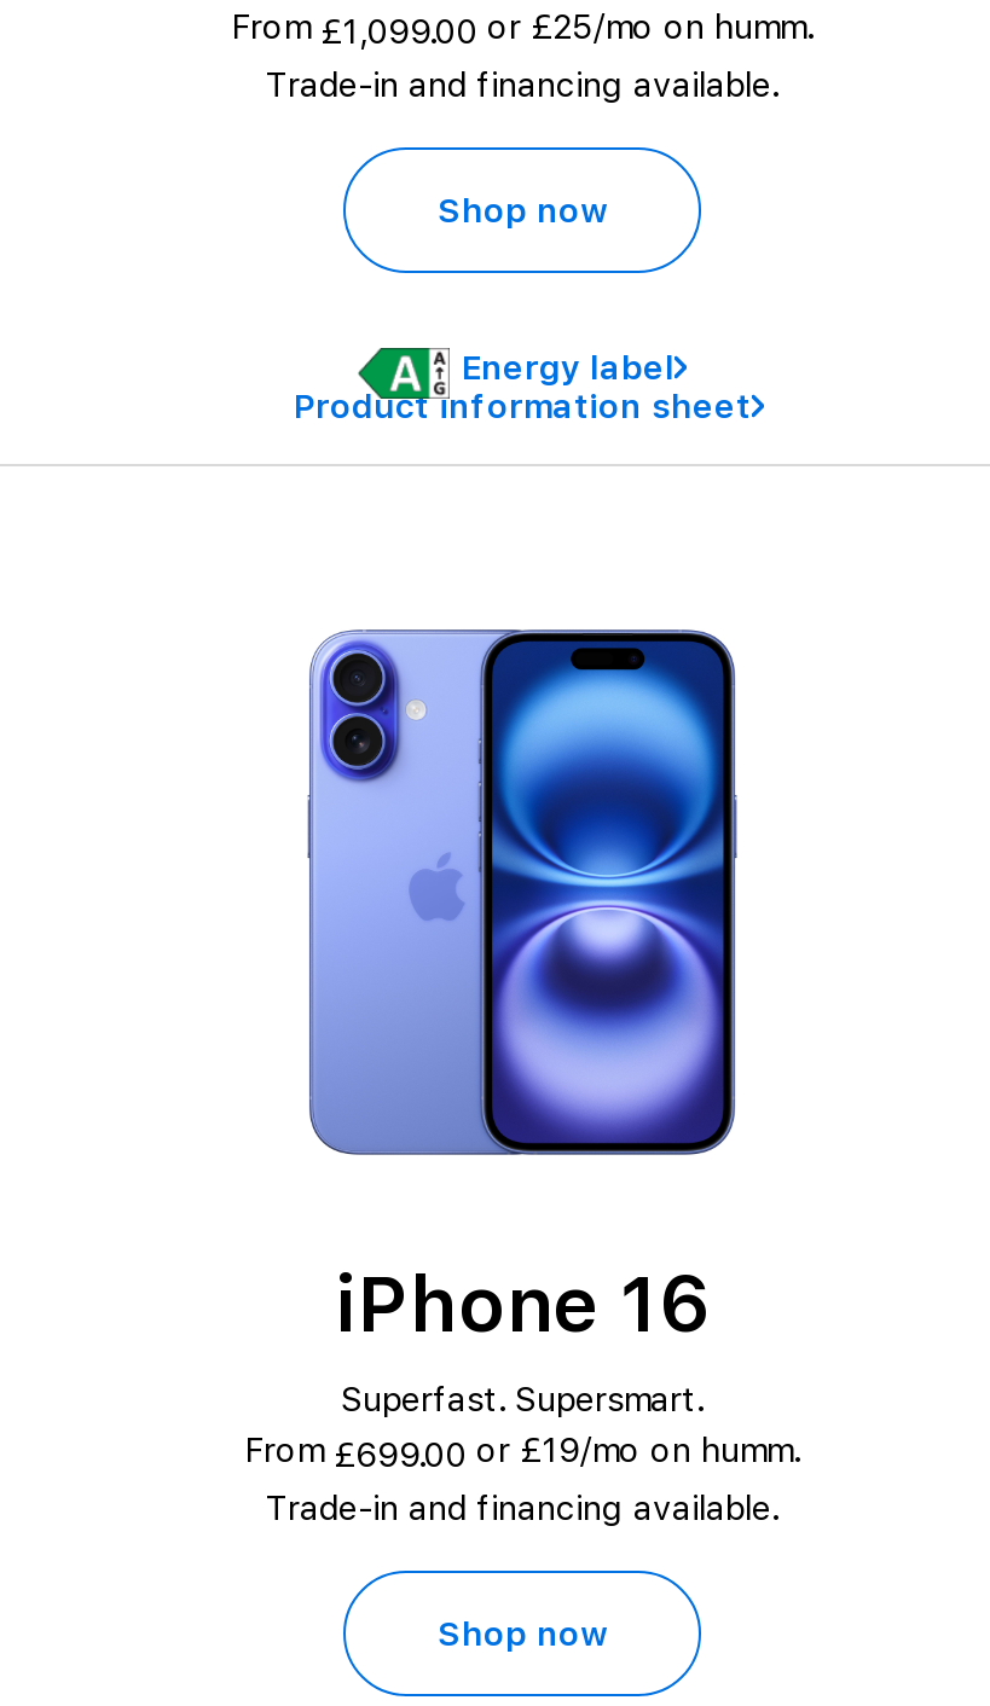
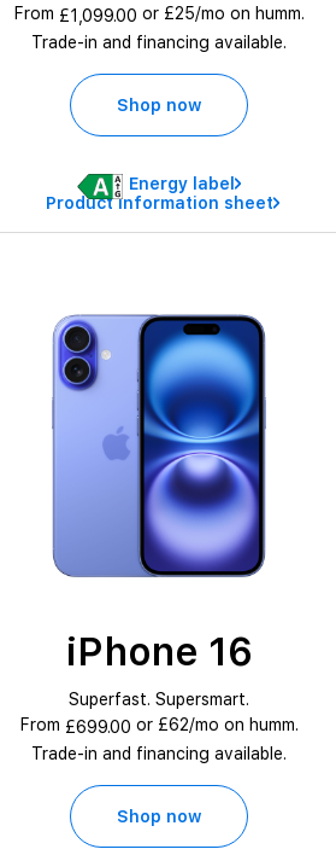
[244,1431,800,1475] From £699.00 or £19/mo on humm. -> [20,715,298,737] From £699.00 or £62/mo on humm.

